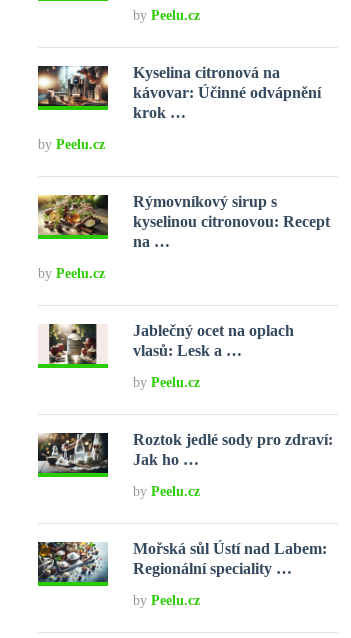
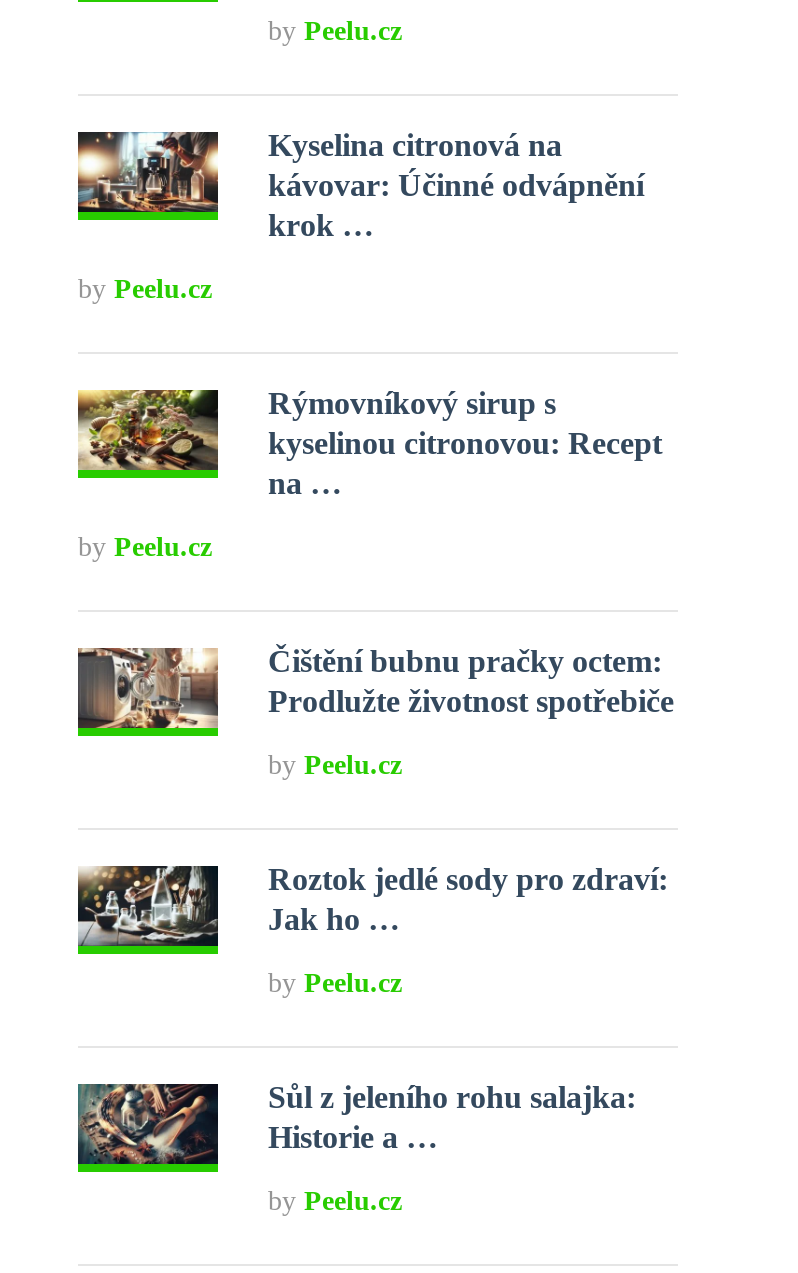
[38,322,294,365] [image] | Jablečný ocet na oplach | vlasů: Lesk a … -> [76,645,674,730] [image] | Čištění bubnu pračky octem: | Prodlužte životnost spotřebiče
[38,540,327,583] [image] | Mořská sůl Ústí nad Labem: | Regionální speciality … -> [78,1081,636,1166] [image] | Sůl z jeleního rohu salajka: | Historie a …

